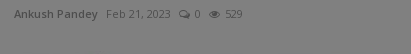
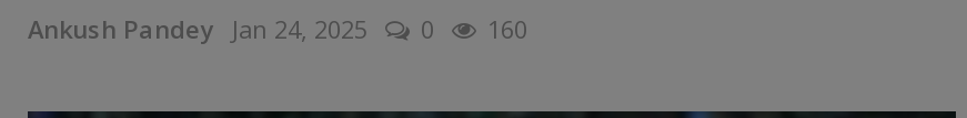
[14,6,171,21] Ankush Pandey Feb 21, 2023 -> [28,12,367,45] Ankush Pandey Jan 24, 2025
[225,6,243,21] 529 -> [487,12,527,45] 160

